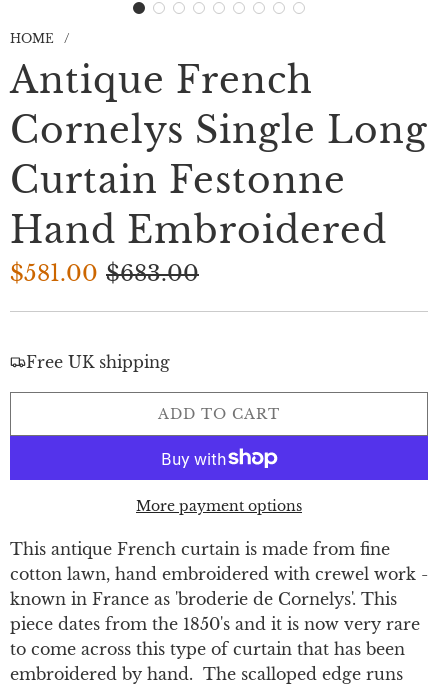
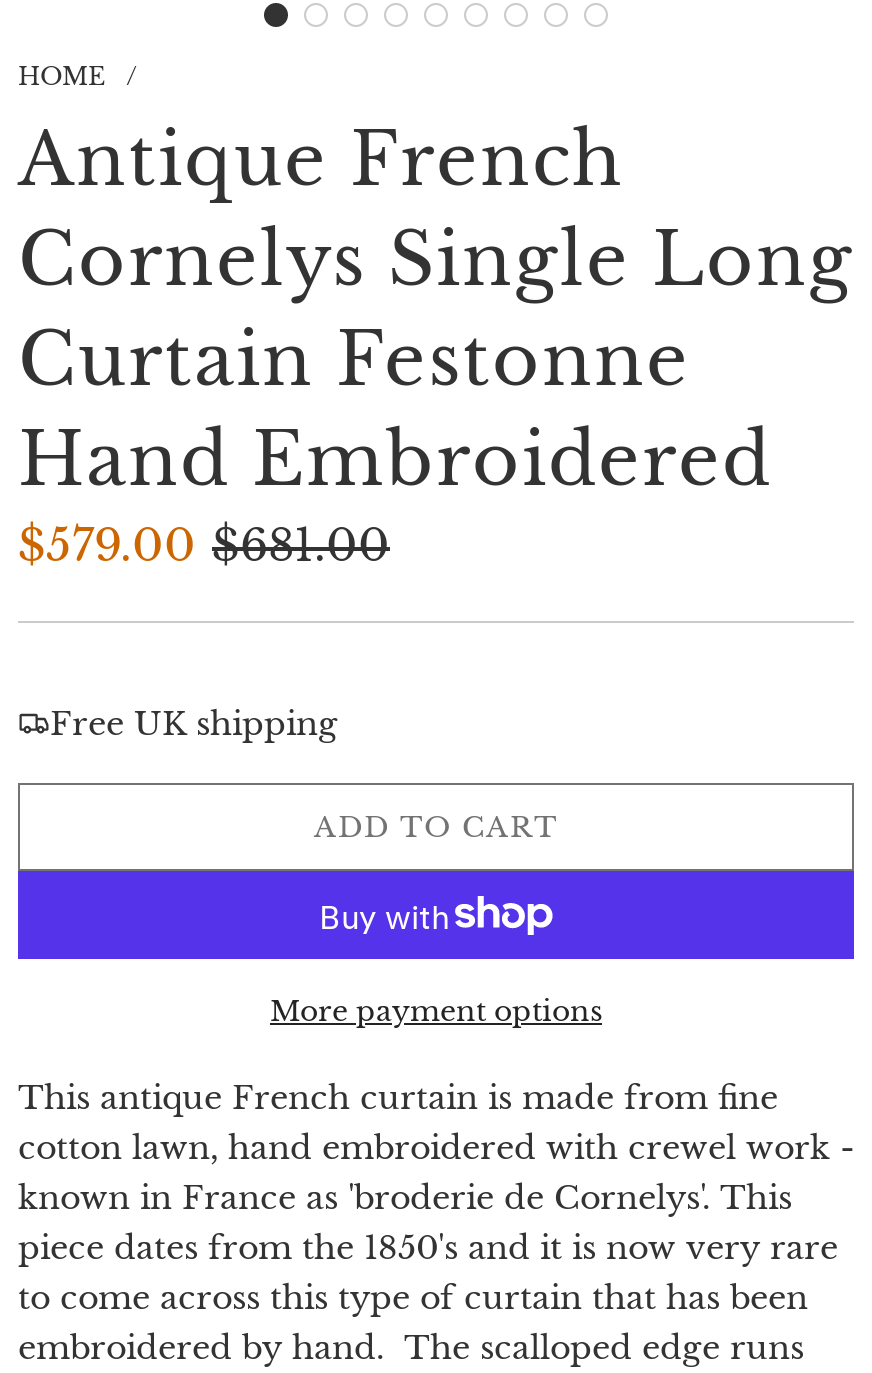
[10,260,98,287] $581.00 -> [18,519,196,573] $579.00
[106,260,199,287] $683.00 -> [212,519,390,573] $681.00

